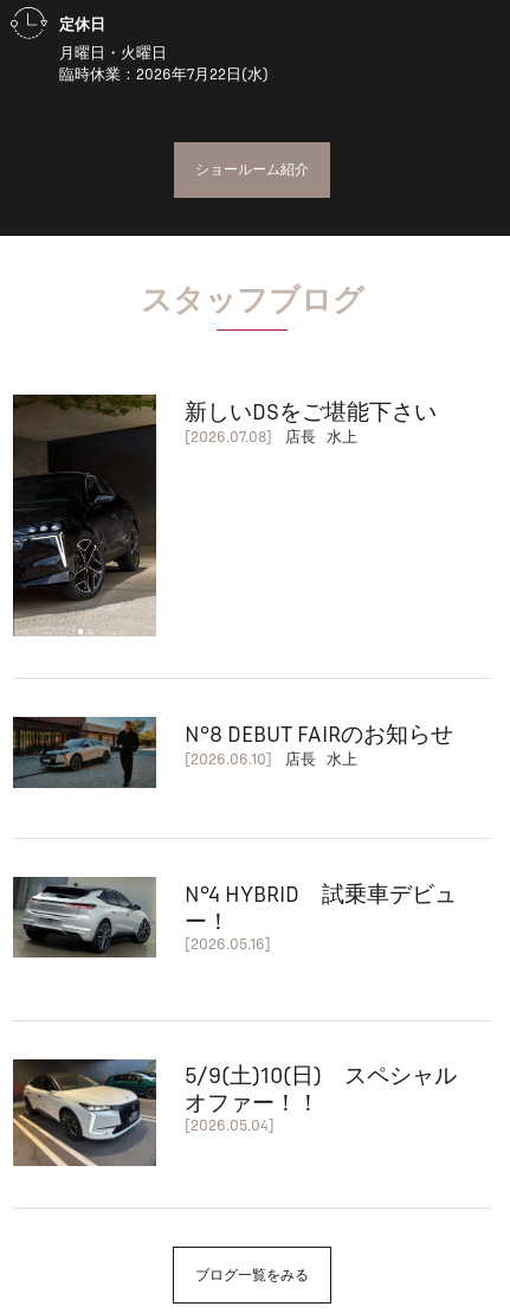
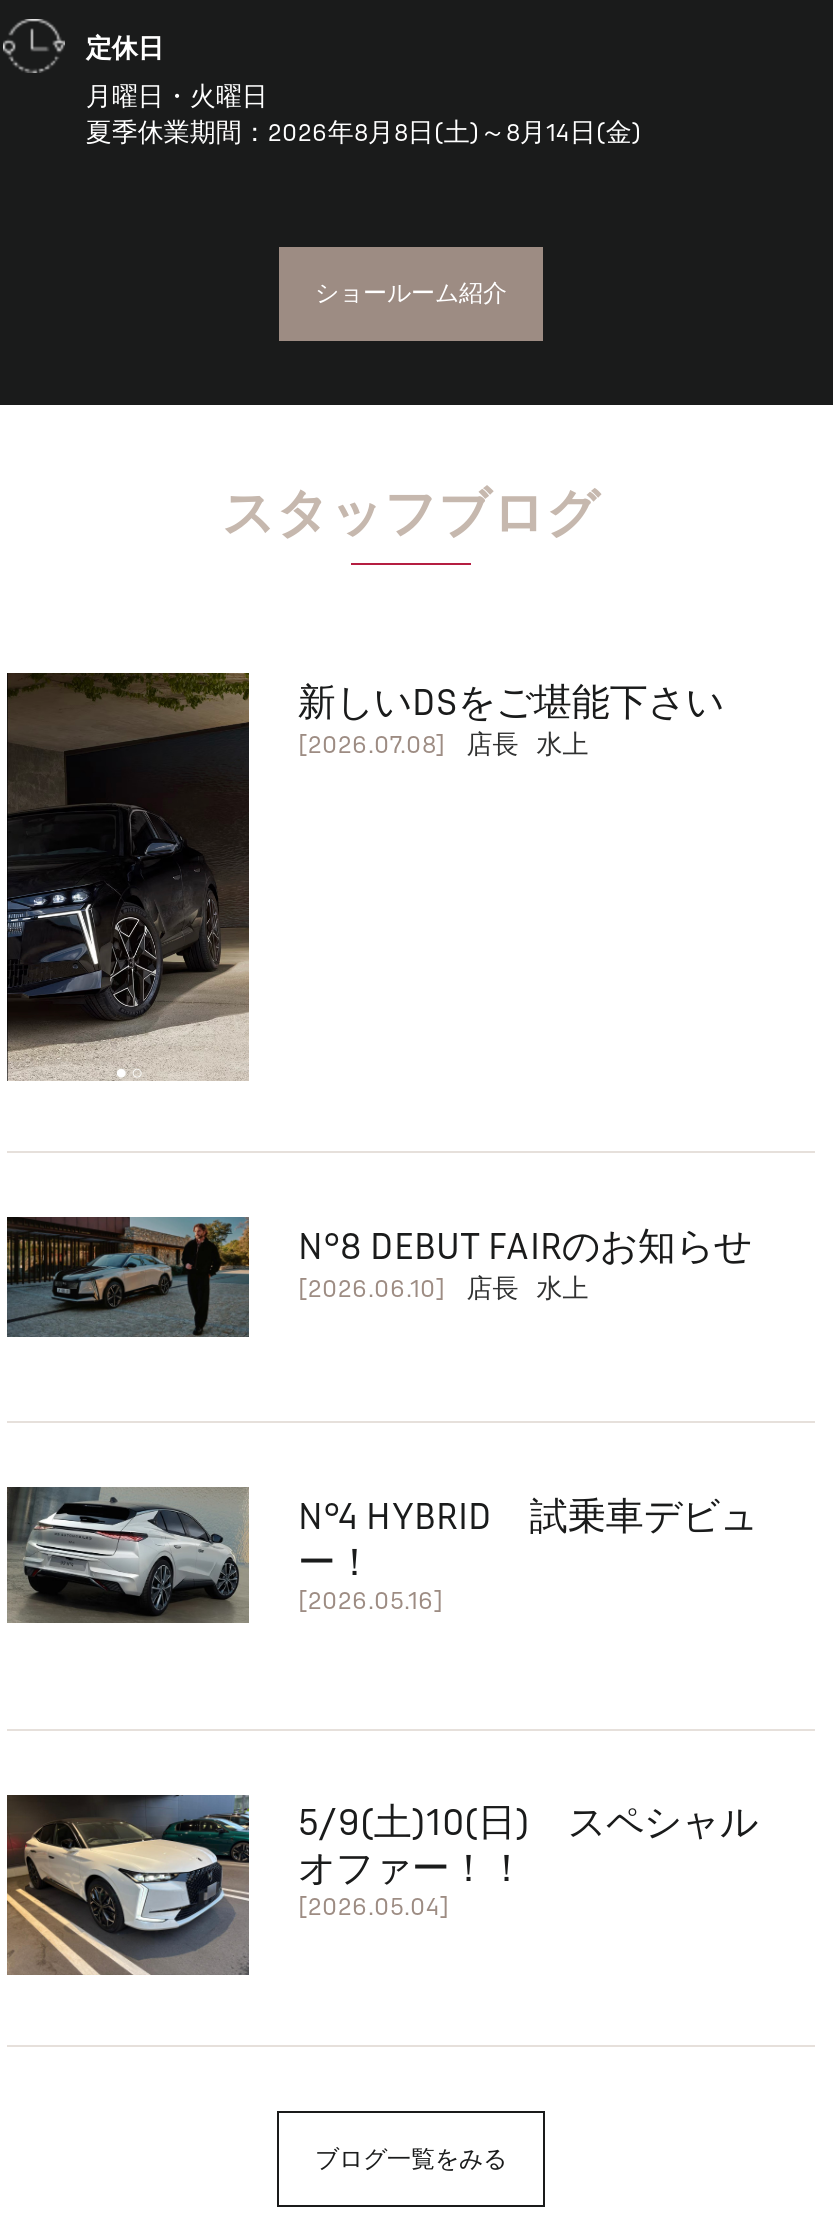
[60,67,269,84] 臨時休業：2026年7月22日(水) -> [86,120,642,148] 夏季休業期間：2026年8月8日(土)～8月14日(金)

